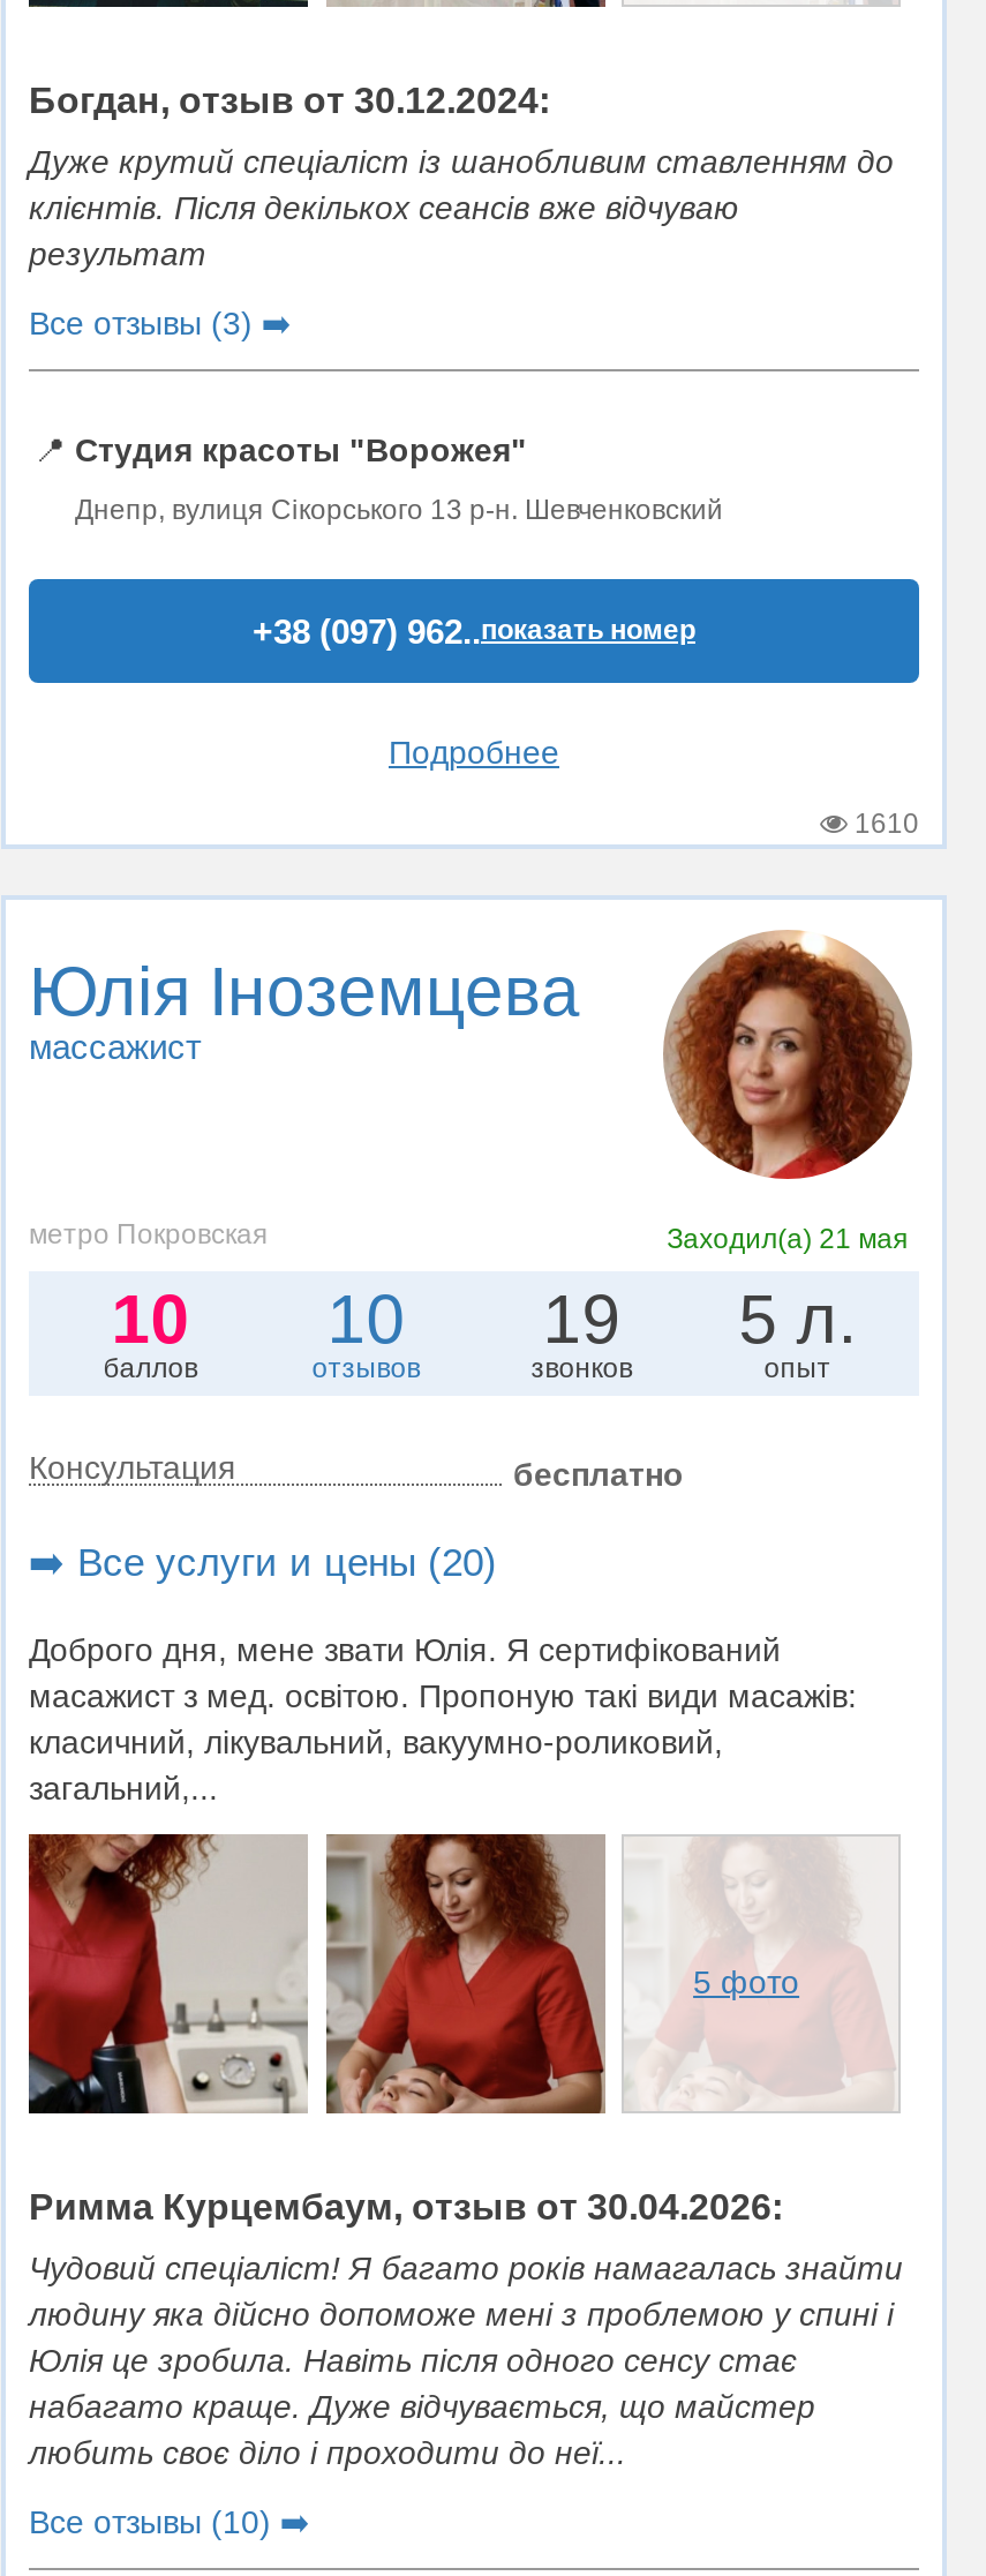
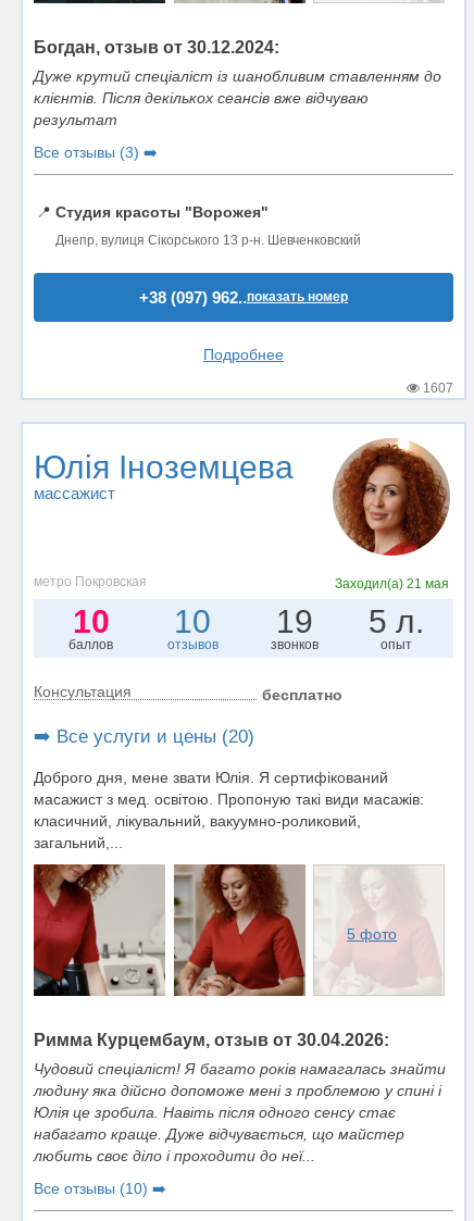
[848,808,919,840] 1610 -> [420,381,453,396] 1607

